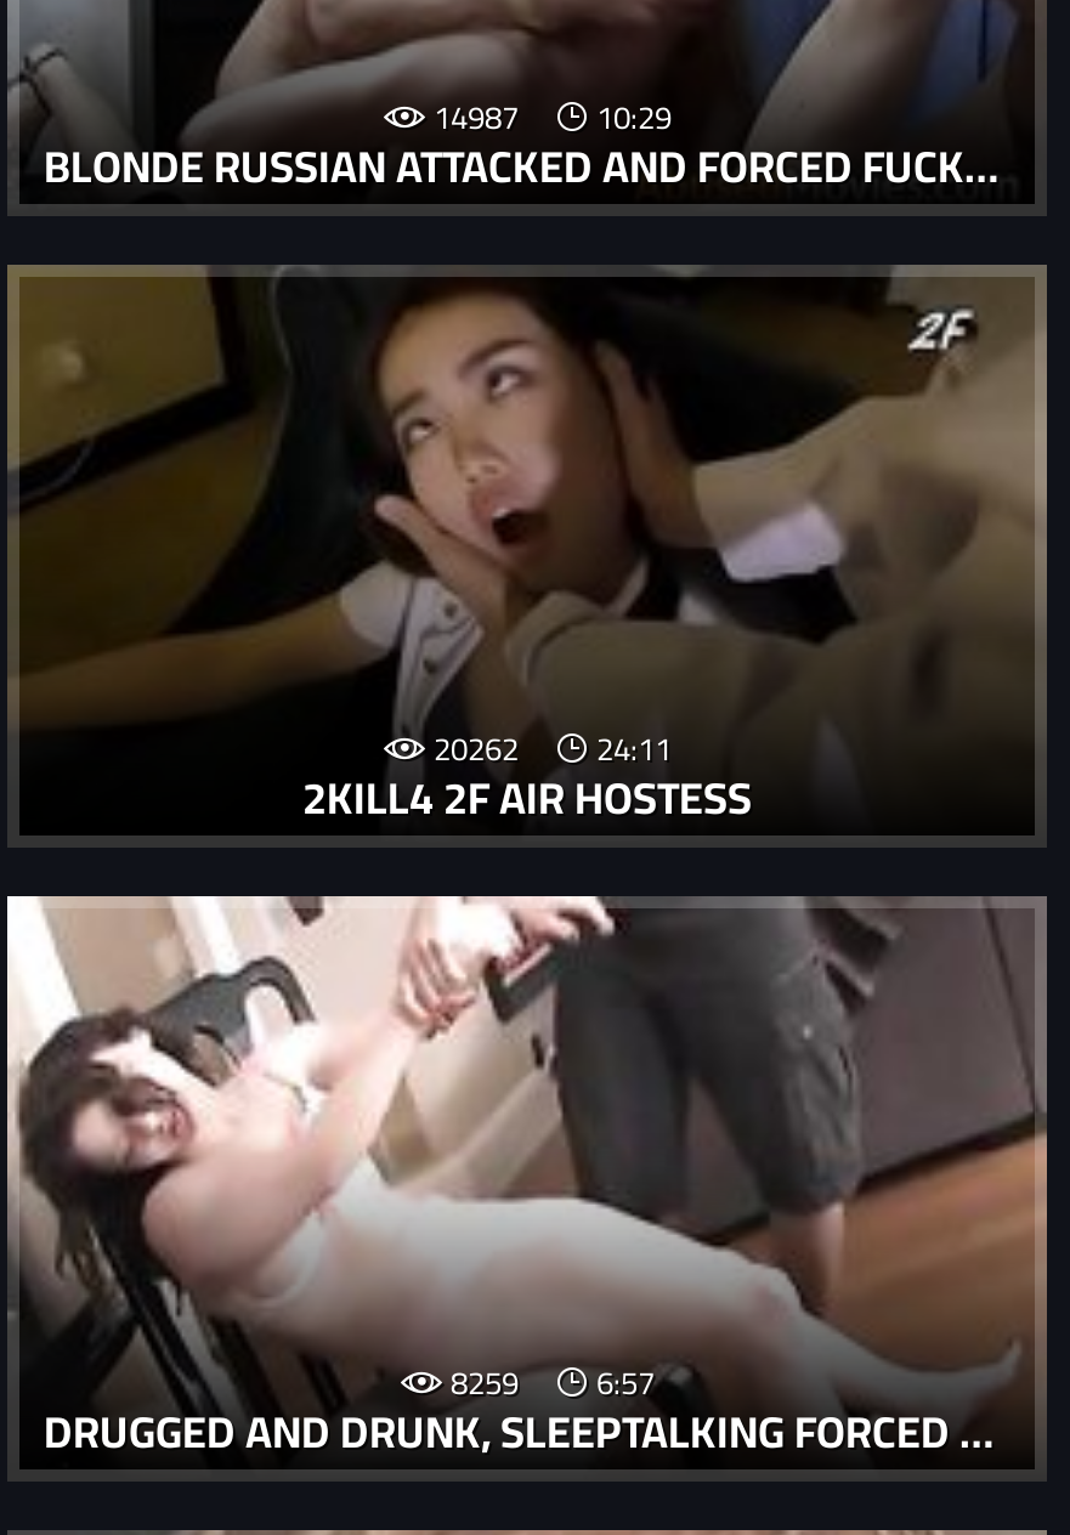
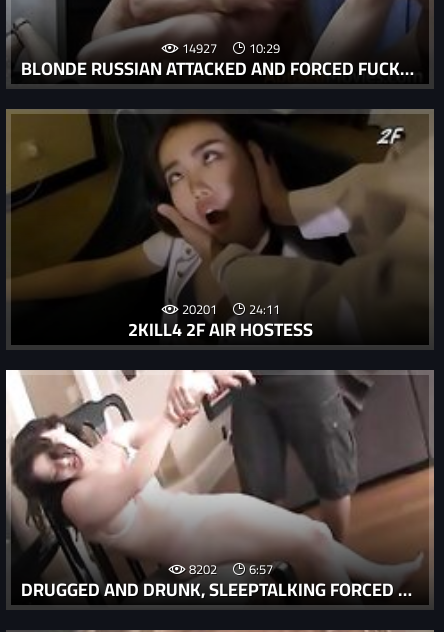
[434,87,672,145] 14987 10:29 -> [181,36,279,60] 14927 10:29
[434,720,672,778] 20262 24:11 -> [181,296,279,320] 20201 24:11
[451,1353,655,1412] 8259 6:57 -> [188,557,272,581] 8202 6:57

